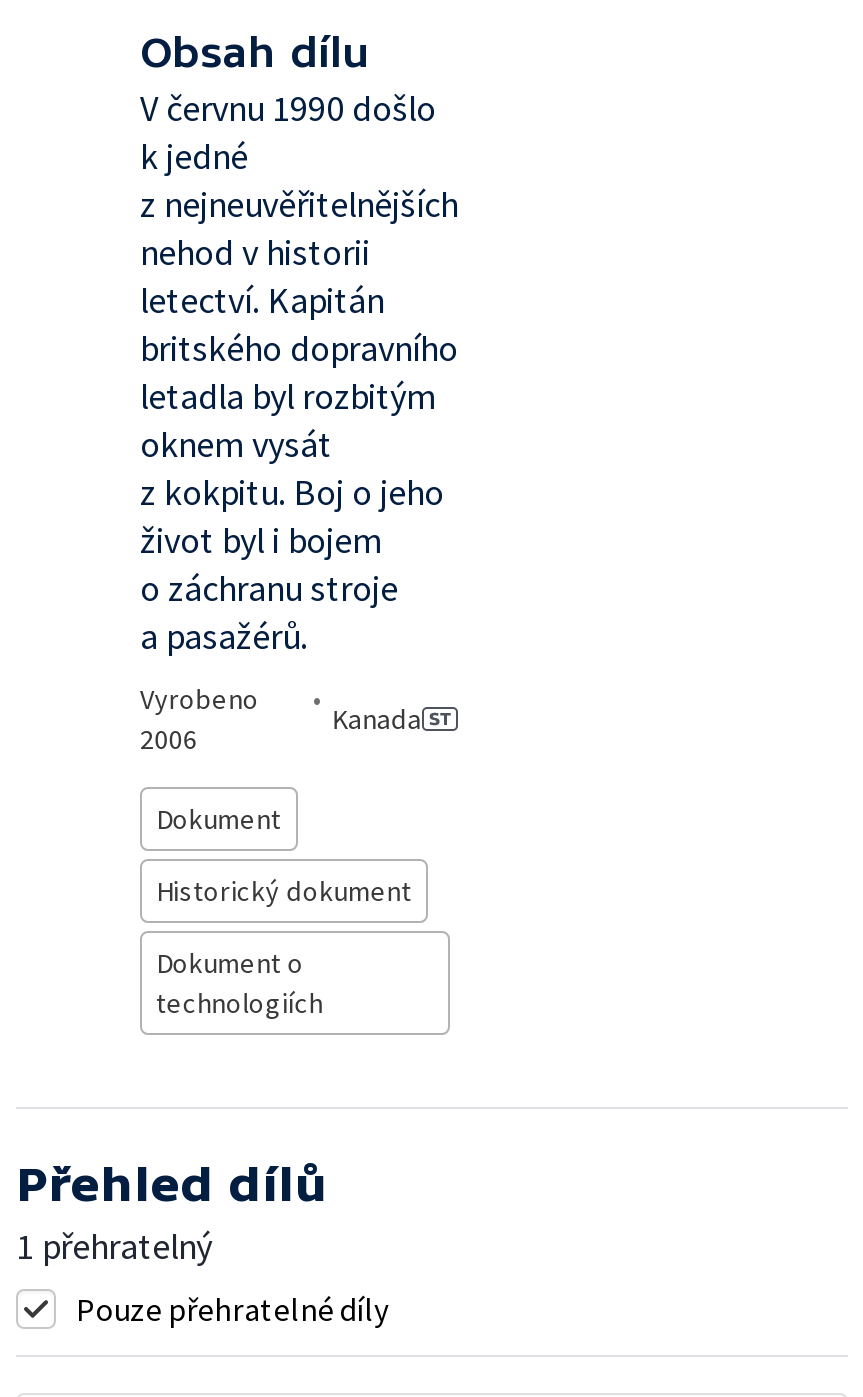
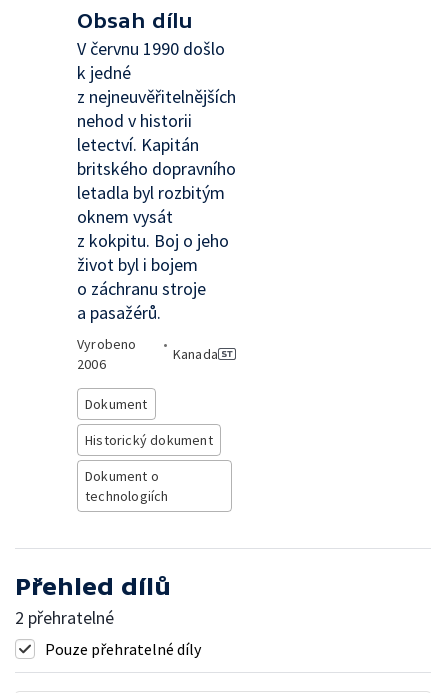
[16,1223,212,1269] 1 přehratelný -> [15,606,114,629] 2 přehratelné

